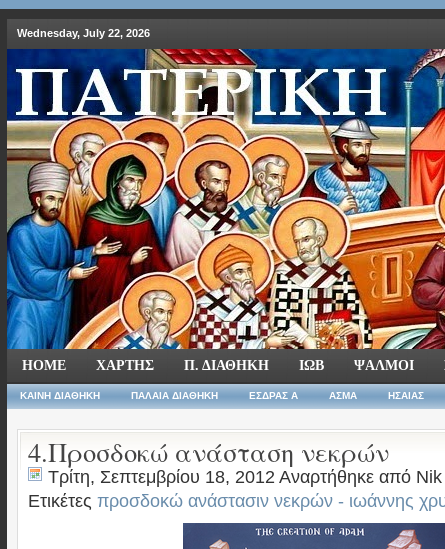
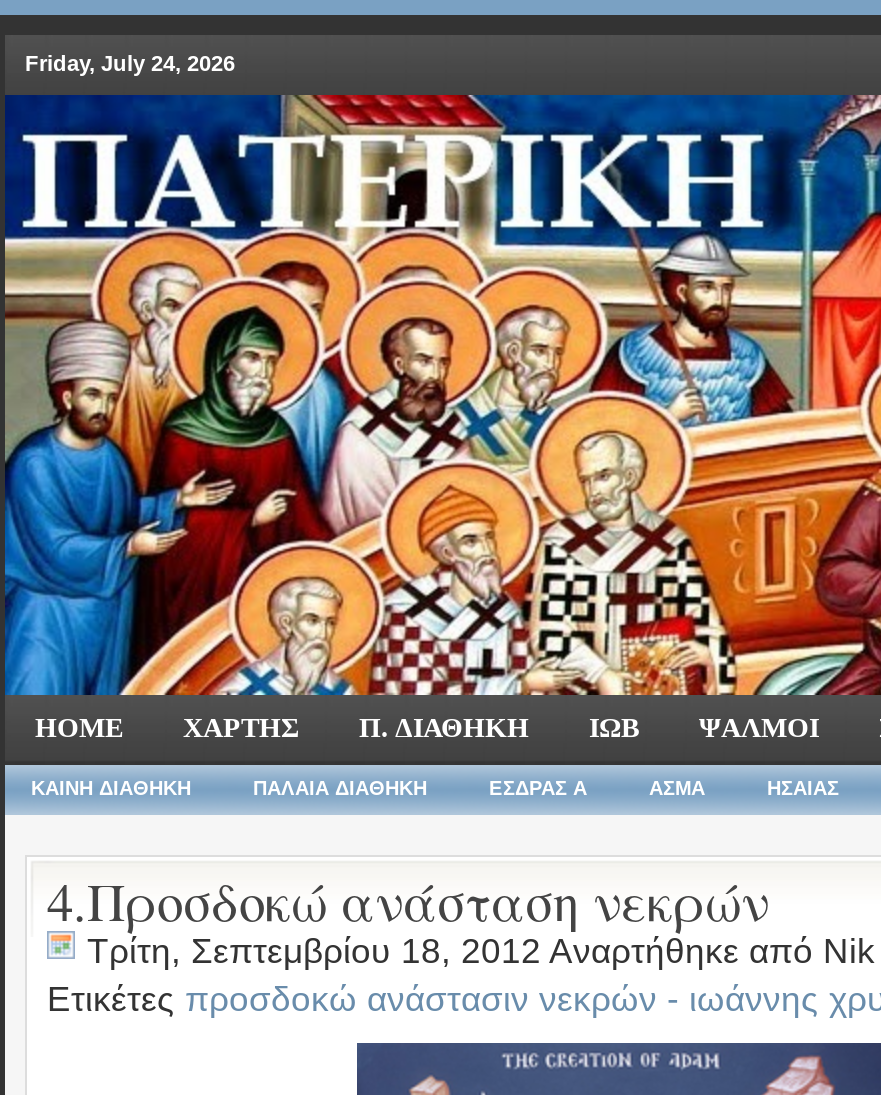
[17,27,150,39] Wednesday, July 22, 2026 -> [25,51,235,75] Friday, July 24, 2026

